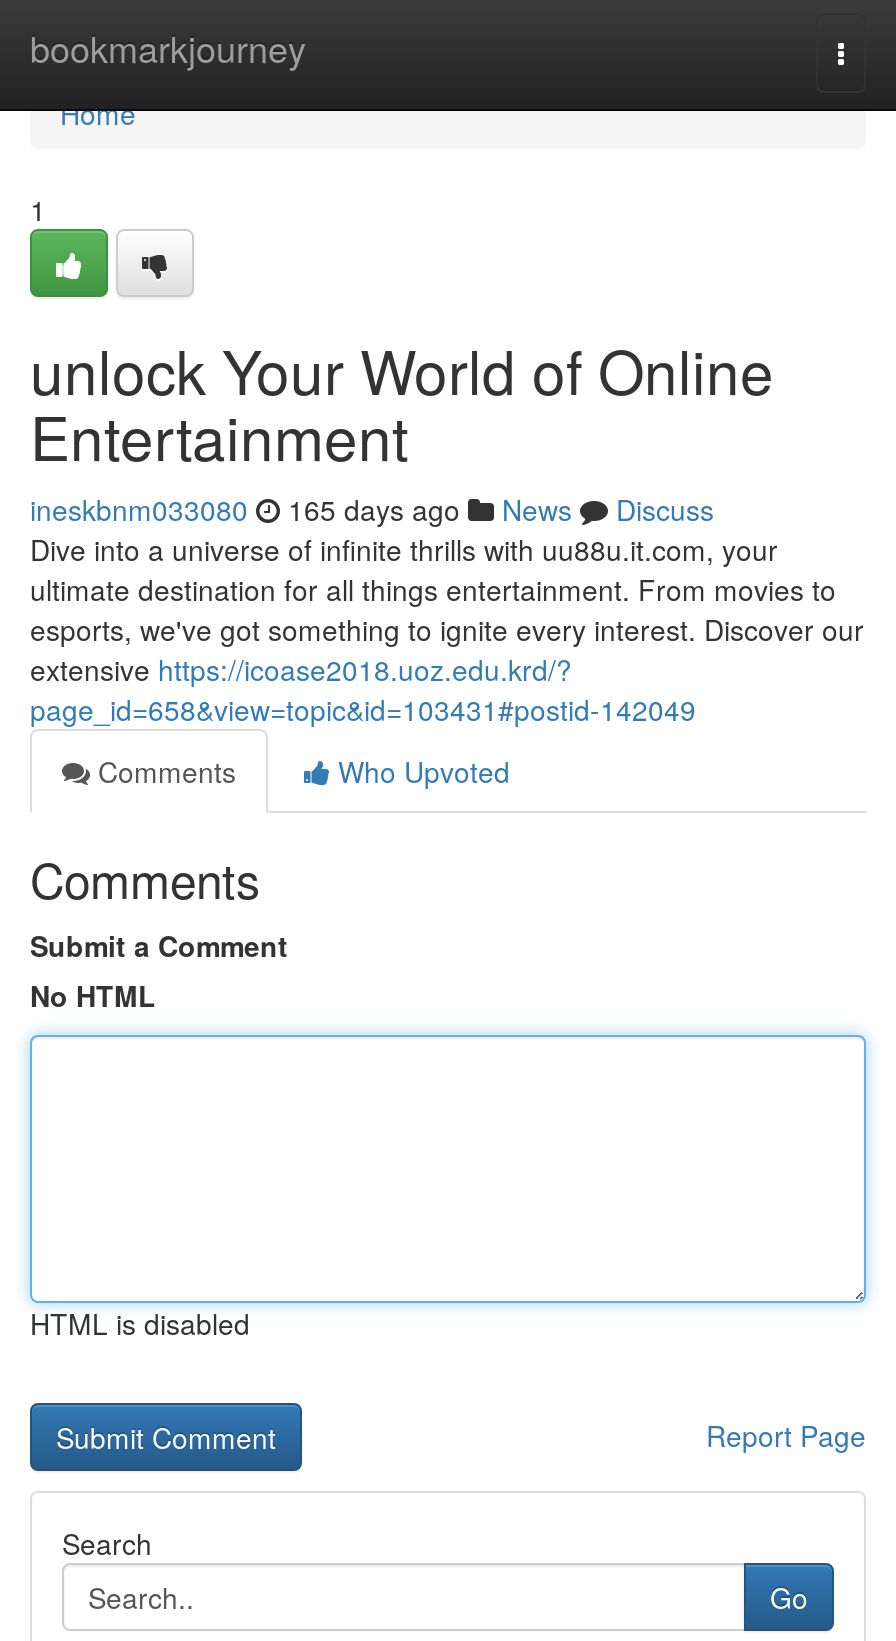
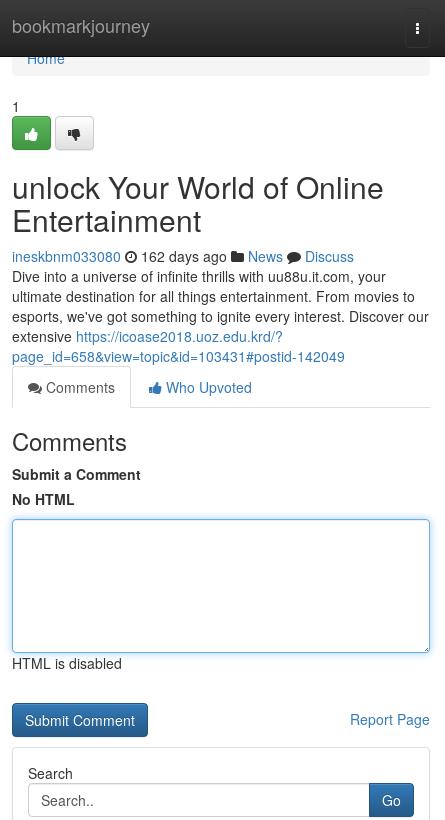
[30,489,714,529] ineskbnm033080 165 days ago News Discuss -> [12,246,354,266] ineskbnm033080 162 days ago News Discuss

